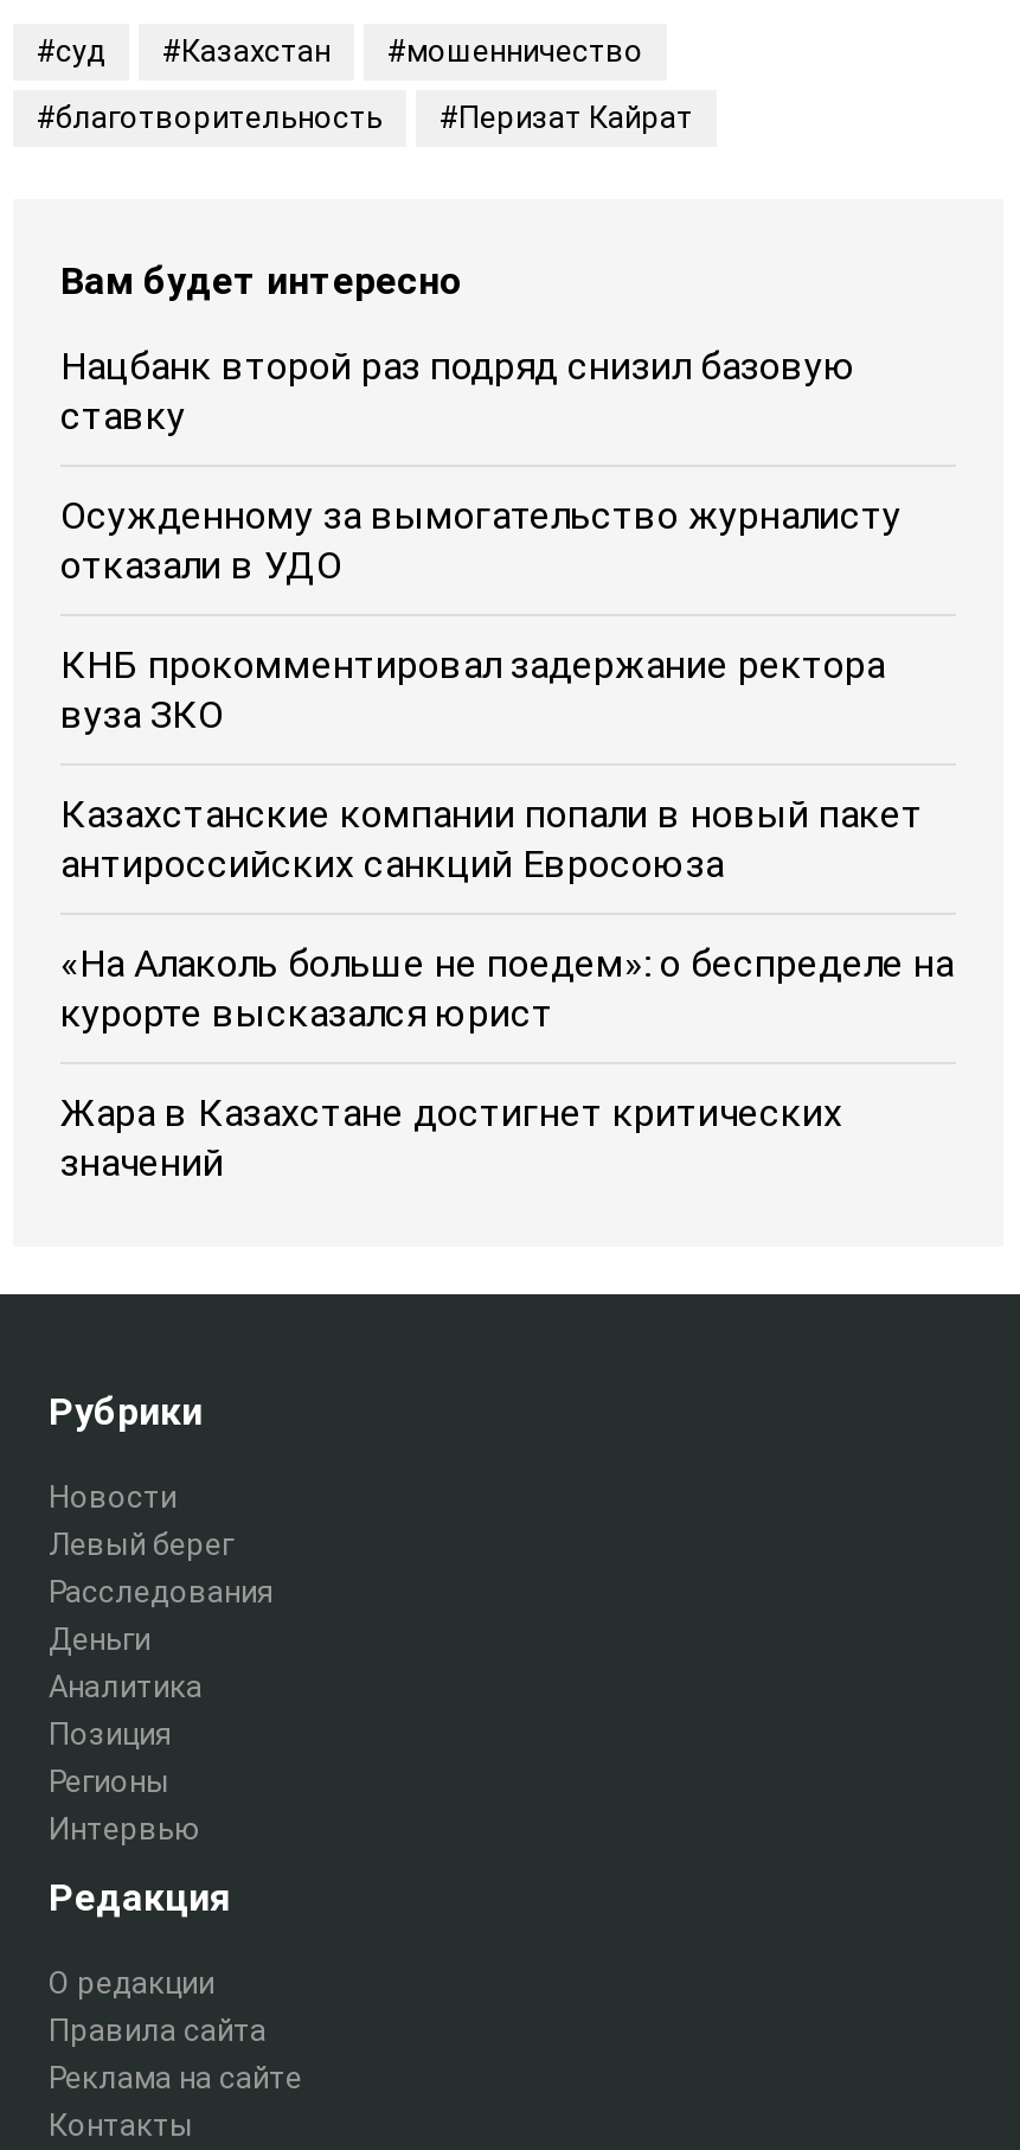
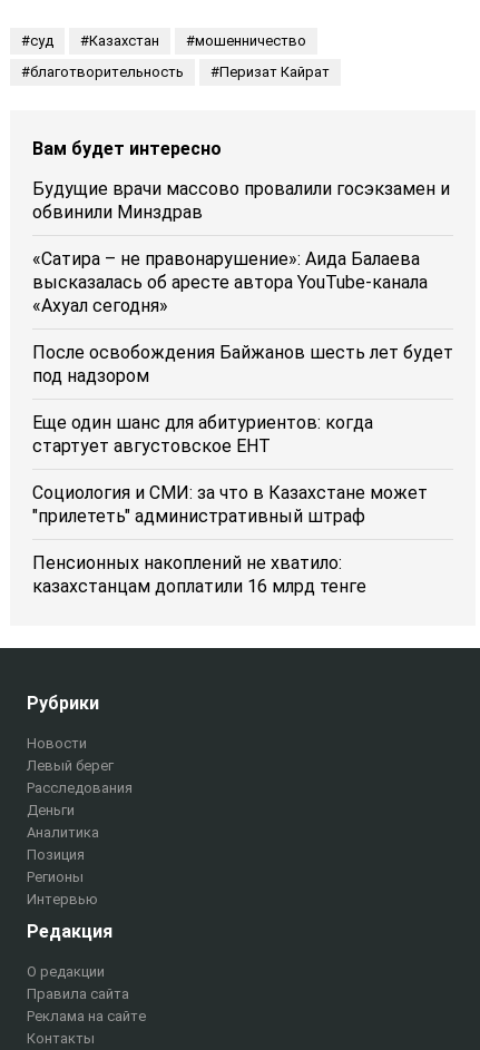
[60,344,857,439] Нацбанк второй раз подряд снизил базовую | ставку -> [32,178,450,223] Будущие врачи массово провалили госэкзамен и | обвинили Минздрав
[60,493,902,588] Осужденному за вымогательство журналисту | отказали в УДО -> [32,248,428,316] «Сатира – не правонарушение»: Аида Балаева | высказалась об аресте автора YouTube-канала | «Ахуал сегодня»
[60,642,885,737] КНБ прокомментировал задержание ректора | вуза ЗКО -> [32,342,453,386] После освобождения Байжанов шесть лет будет | под надзором
[60,792,923,887] Казахстанские компании попали в новый пакет | антироссийских санкций Евросоюза -> [32,412,373,457] Еще один шанс для абитуриентов: когда | стартует августовское ЕНТ
[60,941,954,1036] «На Алаколь больше не поедем»: о беспределе на | курорте высказался юрист -> [32,482,428,527] Социология и СМИ: за что в Казахстане может | "прилететь" административный штраф
[60,1090,842,1185] Жара в Казахстане достигнет критических | значений -> [32,552,366,597] Пенсионных накоплений не хватило: | казахстанцам доплатили 16 млрд тенге

